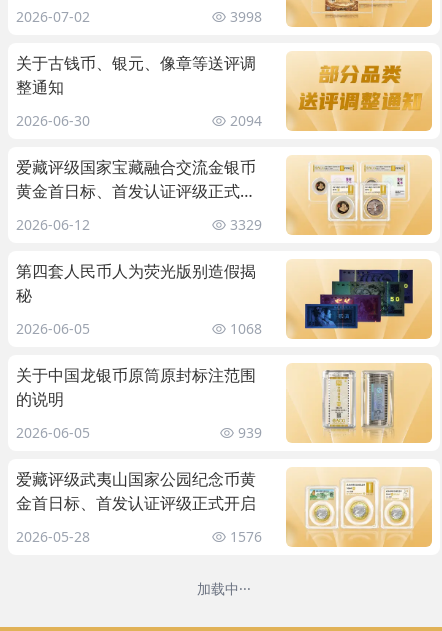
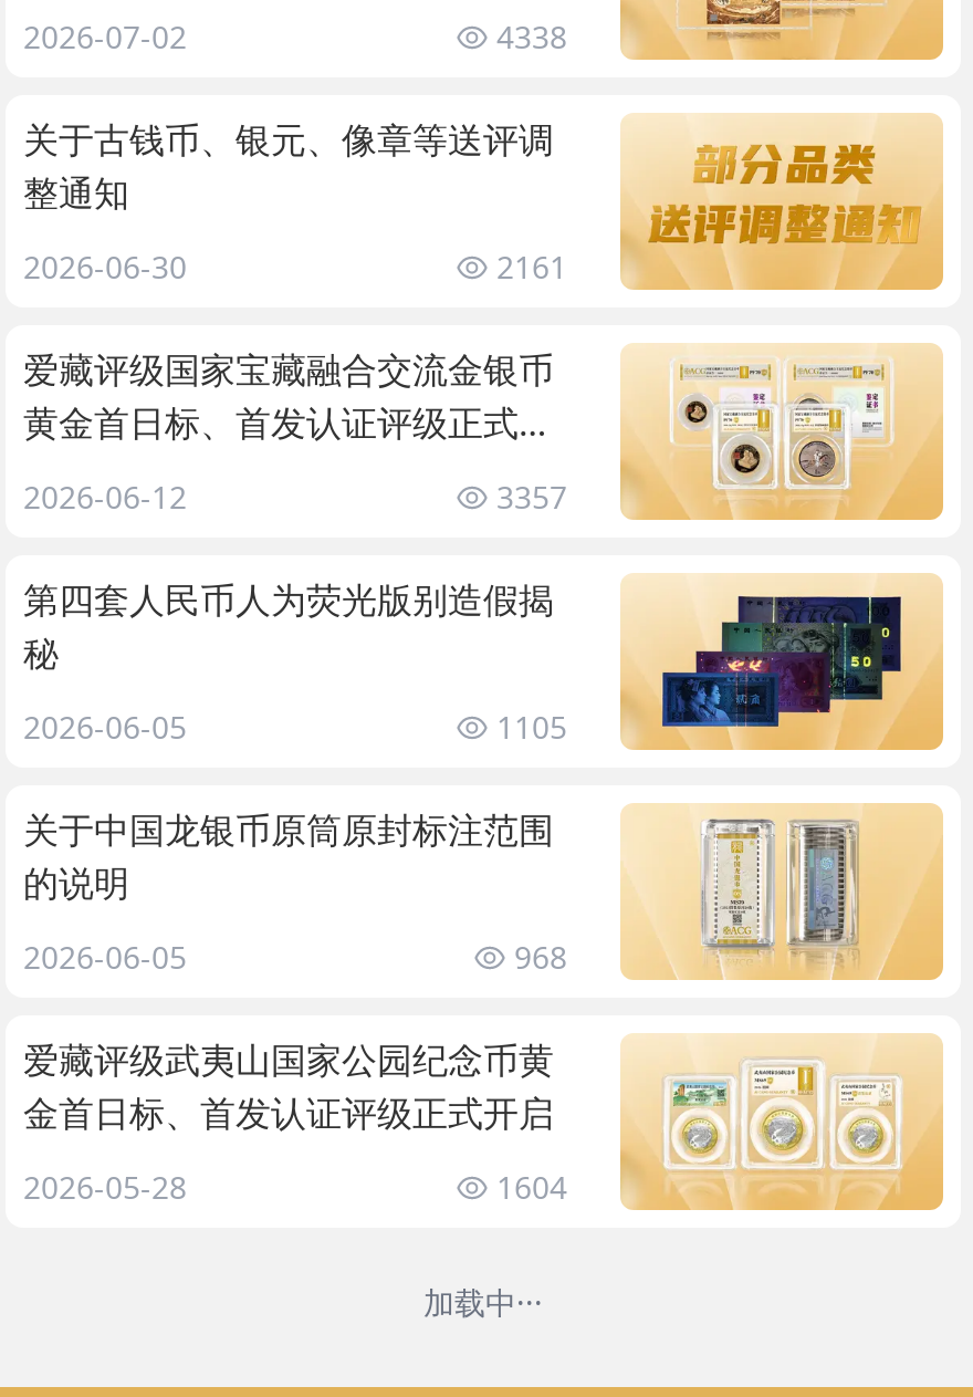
[230,7,262,26] 3998 -> [496,15,567,58] 4338
[230,111,262,130] 2094 -> [496,246,567,288] 2161
[230,215,262,234] 3329 -> [496,476,567,518] 3357
[230,319,262,338] 1068 -> [496,706,567,748] 1105
[238,423,262,442] 939 -> [514,936,567,978] 968
[230,527,262,546] 1576 -> [496,1166,567,1208] 1604

